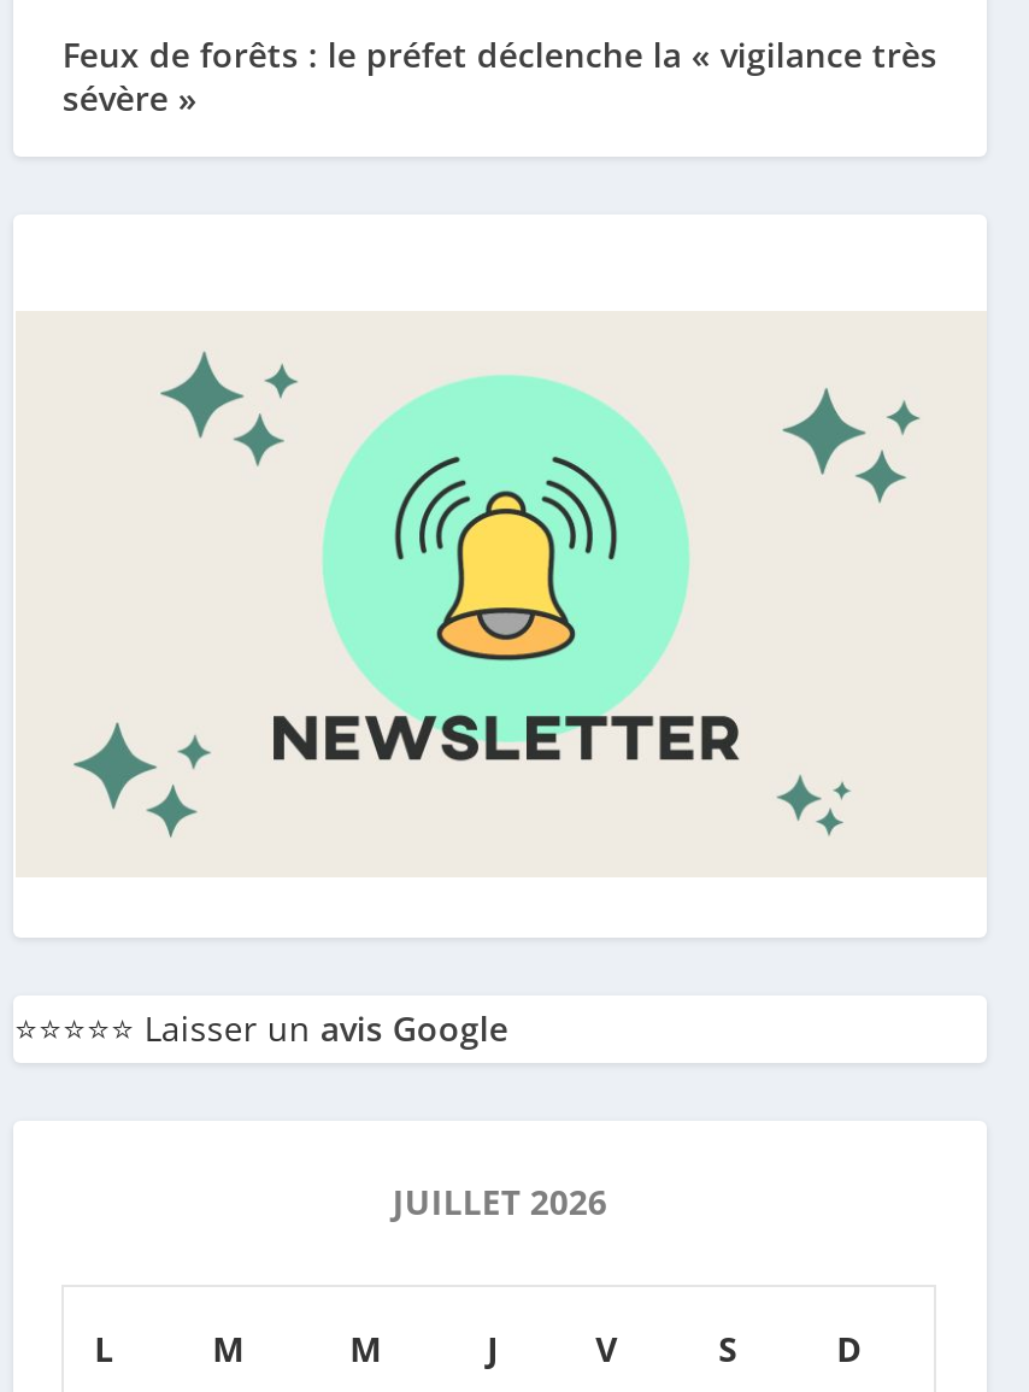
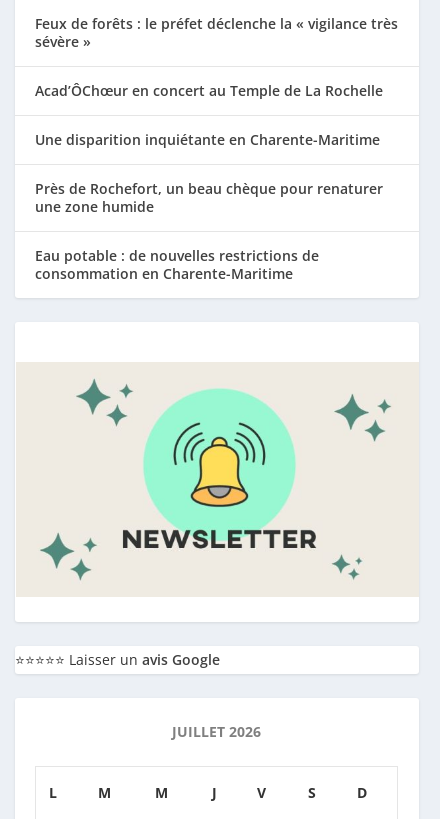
none -> [35,81,383,283] Acad’ÔChœur en concert au Temple de La Rochelle | Une disparition inquiétante en Charente-Maritime | Près de Rochefort, un beau chèque pour renaturer | une zone humide | Eau potable : de nouvelles restrictions de | consommation en Charente-Maritime

